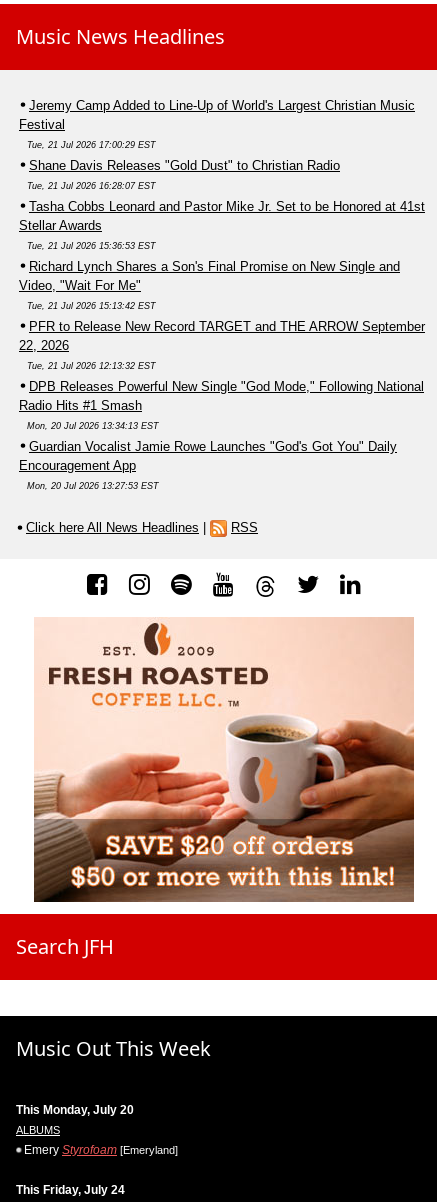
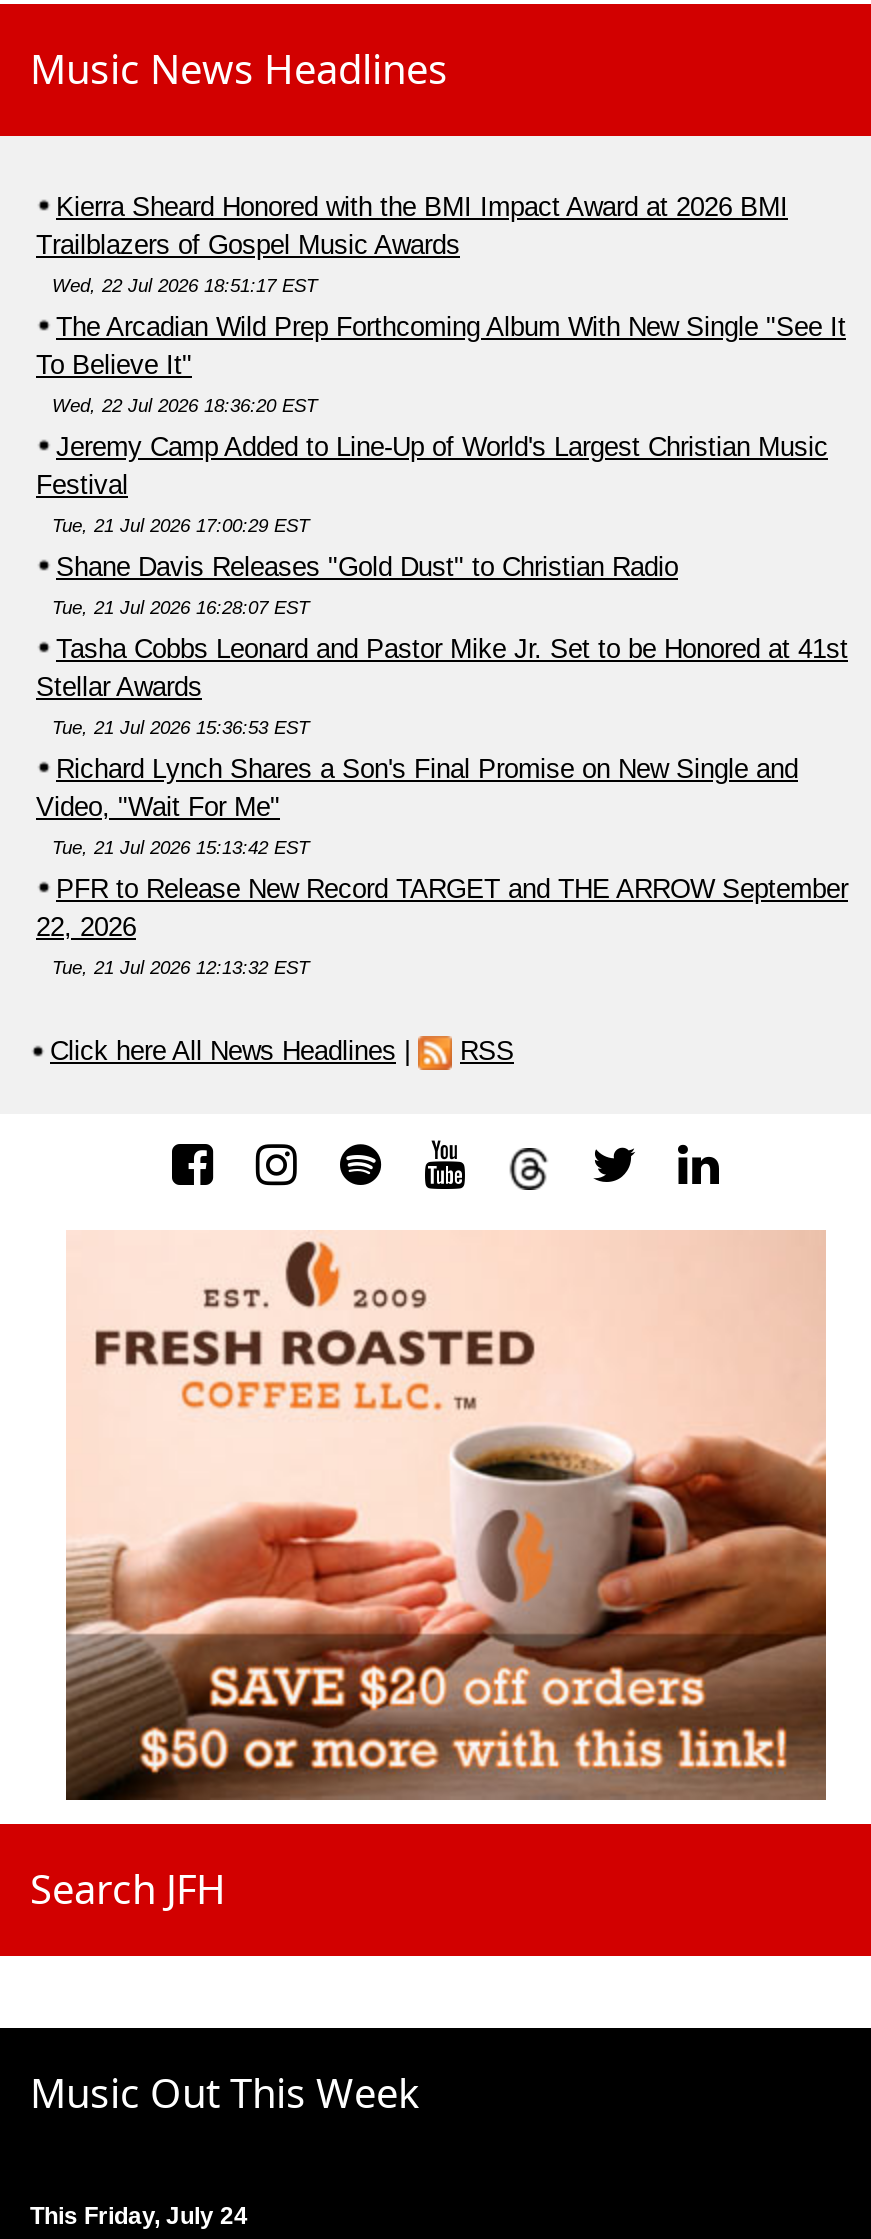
none -> [36,191,846,415] Kierra Sheard Honored with the BMI Impact Award at 2026 BMI | Trailblazers of Gospel Music Awards | Wed, 22 Jul 2026 18:51:17 EST | The Arcadian Wild Prep Forthcoming Album With New Single "See It | To Believe It" | Wed, 22 Jul 2026 18:36:20 EST
moved [19,97,425,370] -> [36,431,848,977]: Jeremy Camp Added to Line-Up of World's Largest Christian Music | Festival | Tue, 21 Jul 2026 17:00:29 EST | ... | 22, 2026 | Tue, 21 Jul 2026 12:13:32 EST
[19,378,424,490] DPB Releases Powerful New Single "God Mode," Following National | Radio Hits #1 Smash | Mon, 20 Jul 2026 13:34:13 EST | Guardian Vocalist Jamie Rowe Launches "God's Got You" Daily | Encouragement App | Mon, 20 Jul 2026 13:27:53 EST -> none
[16,1103,178,1157] This Monday, July 20 | ALBUMS | Emery Styrofoam [Emeryland] -> none

